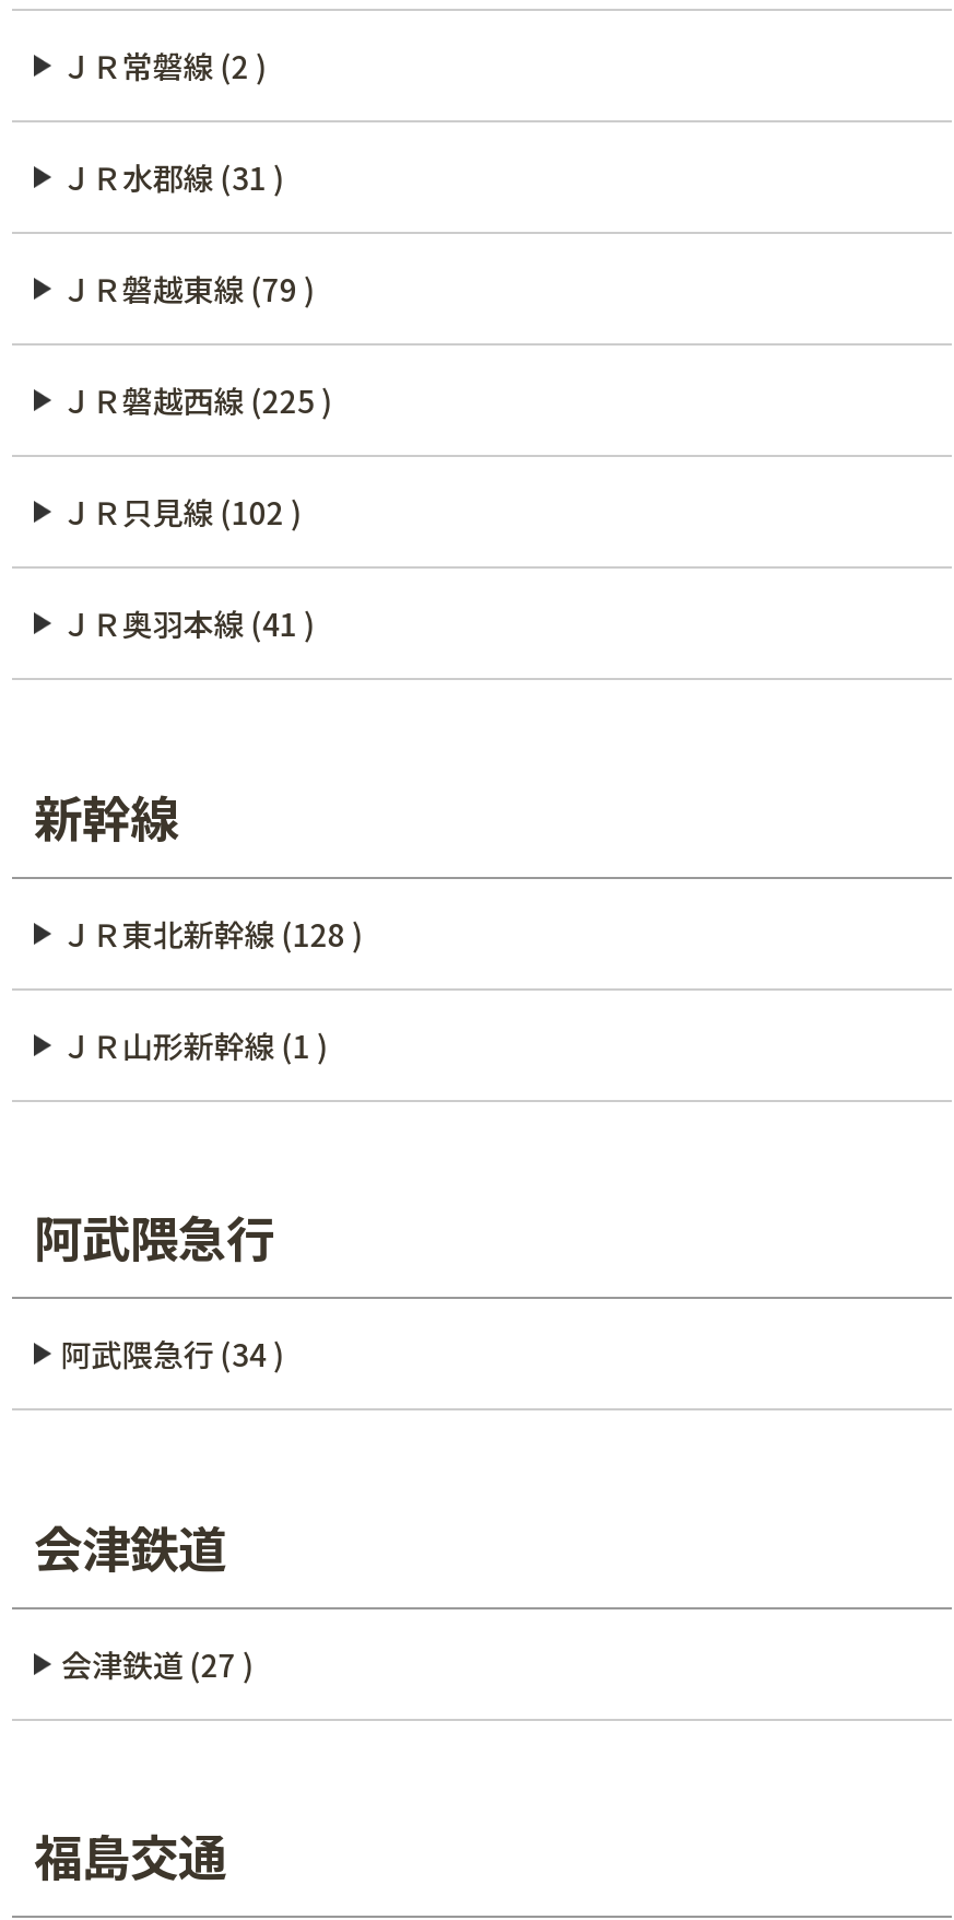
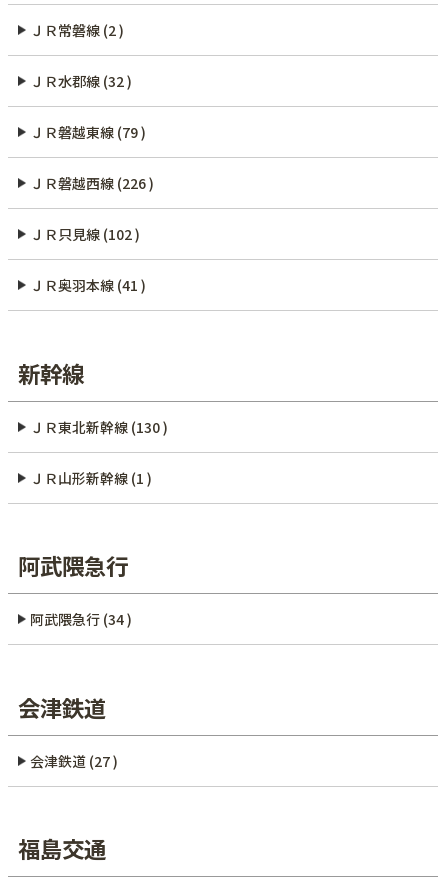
[61,156,284,200] ＪＲ水郡線 (31 ) -> [30,71,132,91] ＪＲ水郡線 (32 )
[61,379,332,423] ＪＲ磐越西線 (225 ) -> [30,173,154,193] ＪＲ磐越西線 (226 )
[61,911,362,955] ＪＲ東北新幹線 (128 ) -> [30,417,168,437] ＪＲ東北新幹線 (130 )

